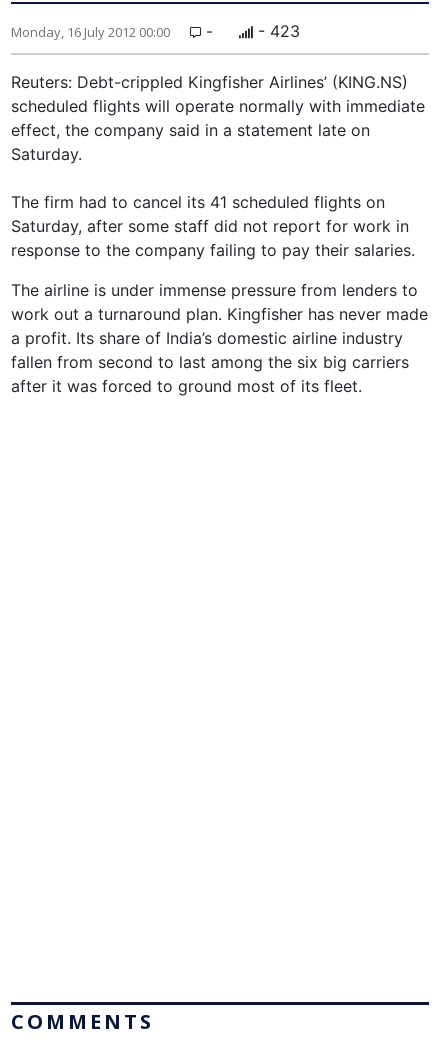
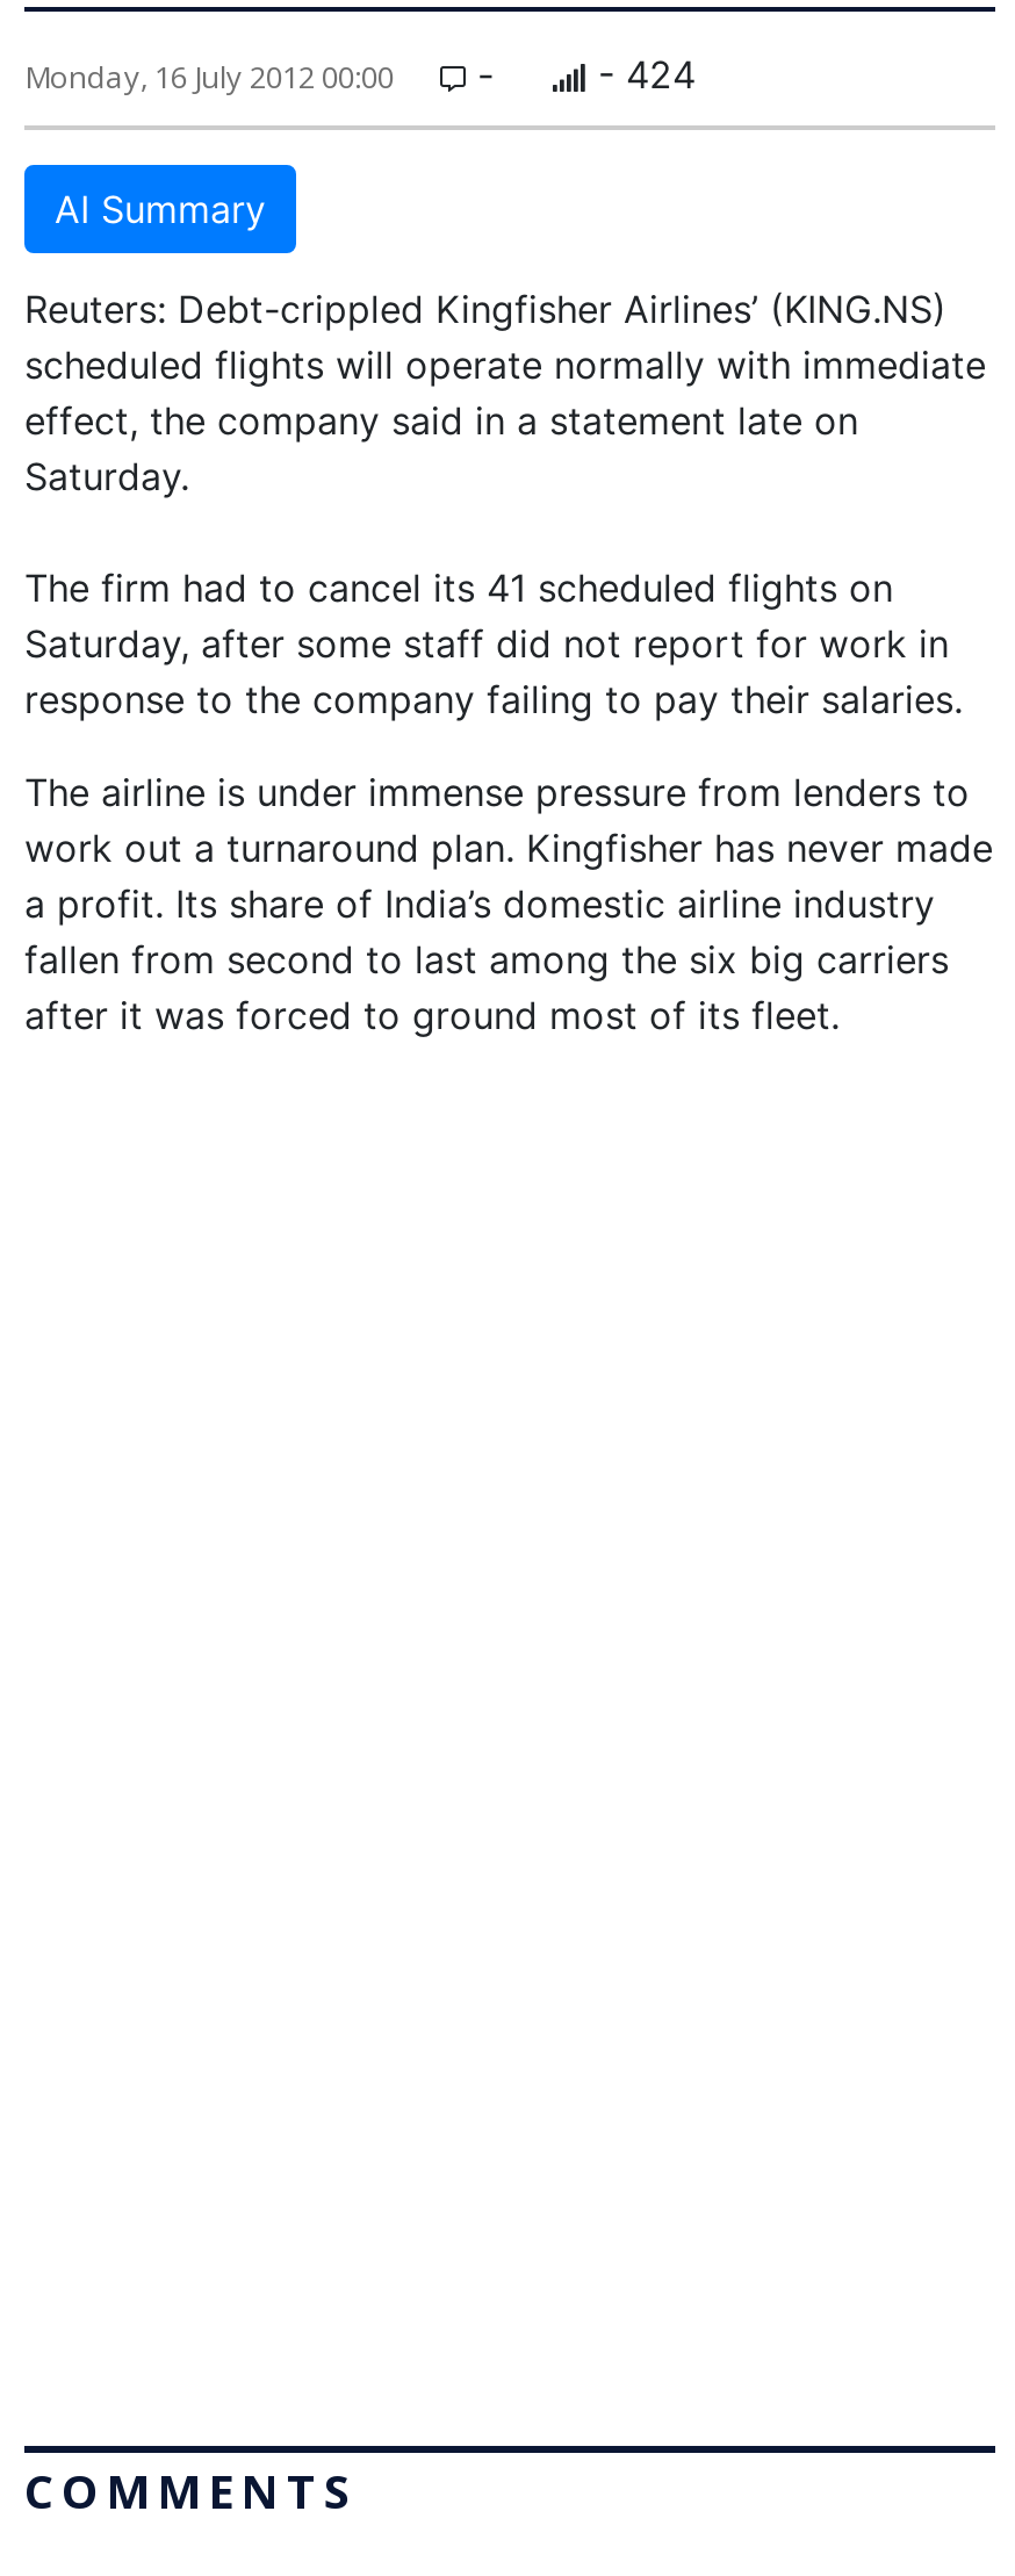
[253,21,300,41] - 423 -> [55,51,696,232] - 424 | AI Summary

